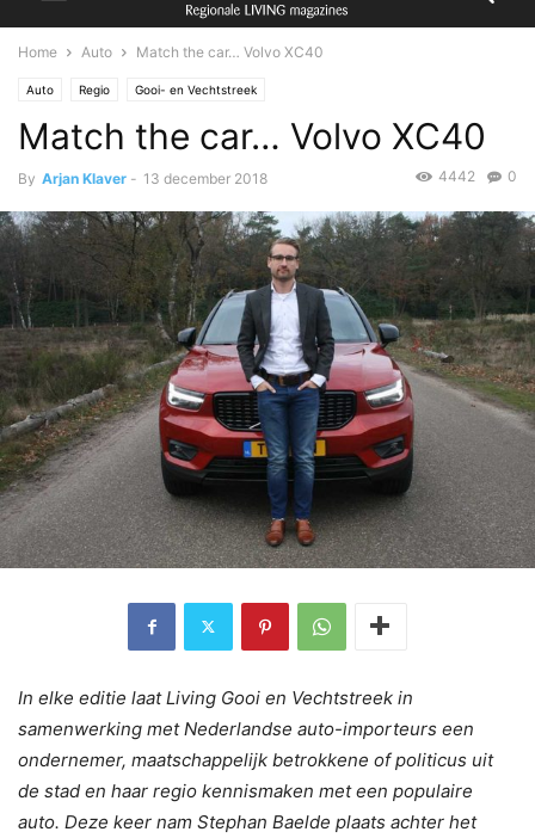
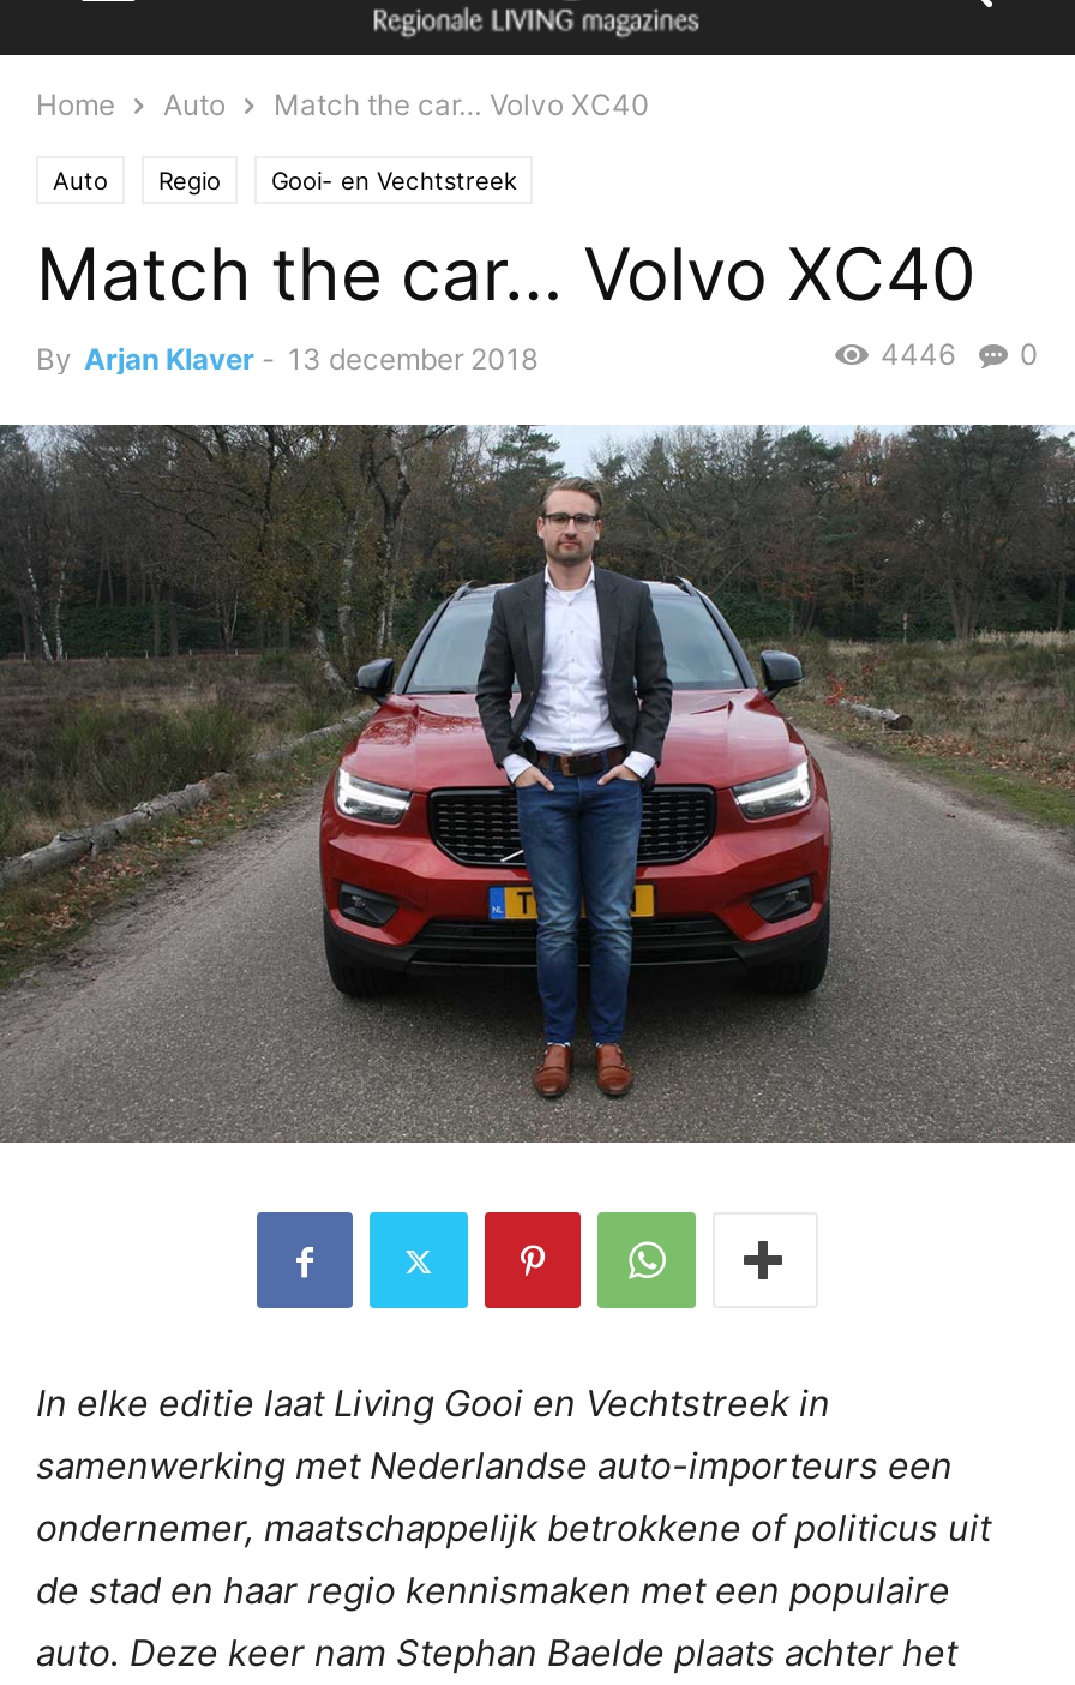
[438,167,517,185] 4442 0 -> [881,336,1039,372] 4446 0

